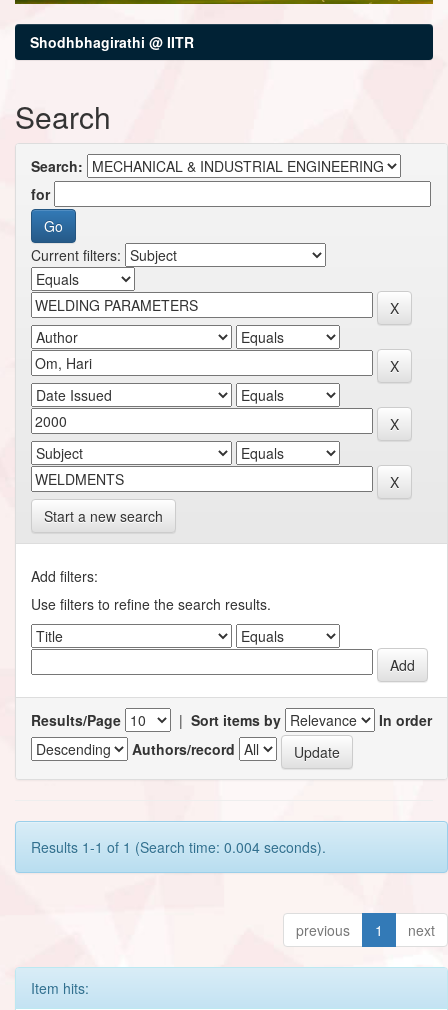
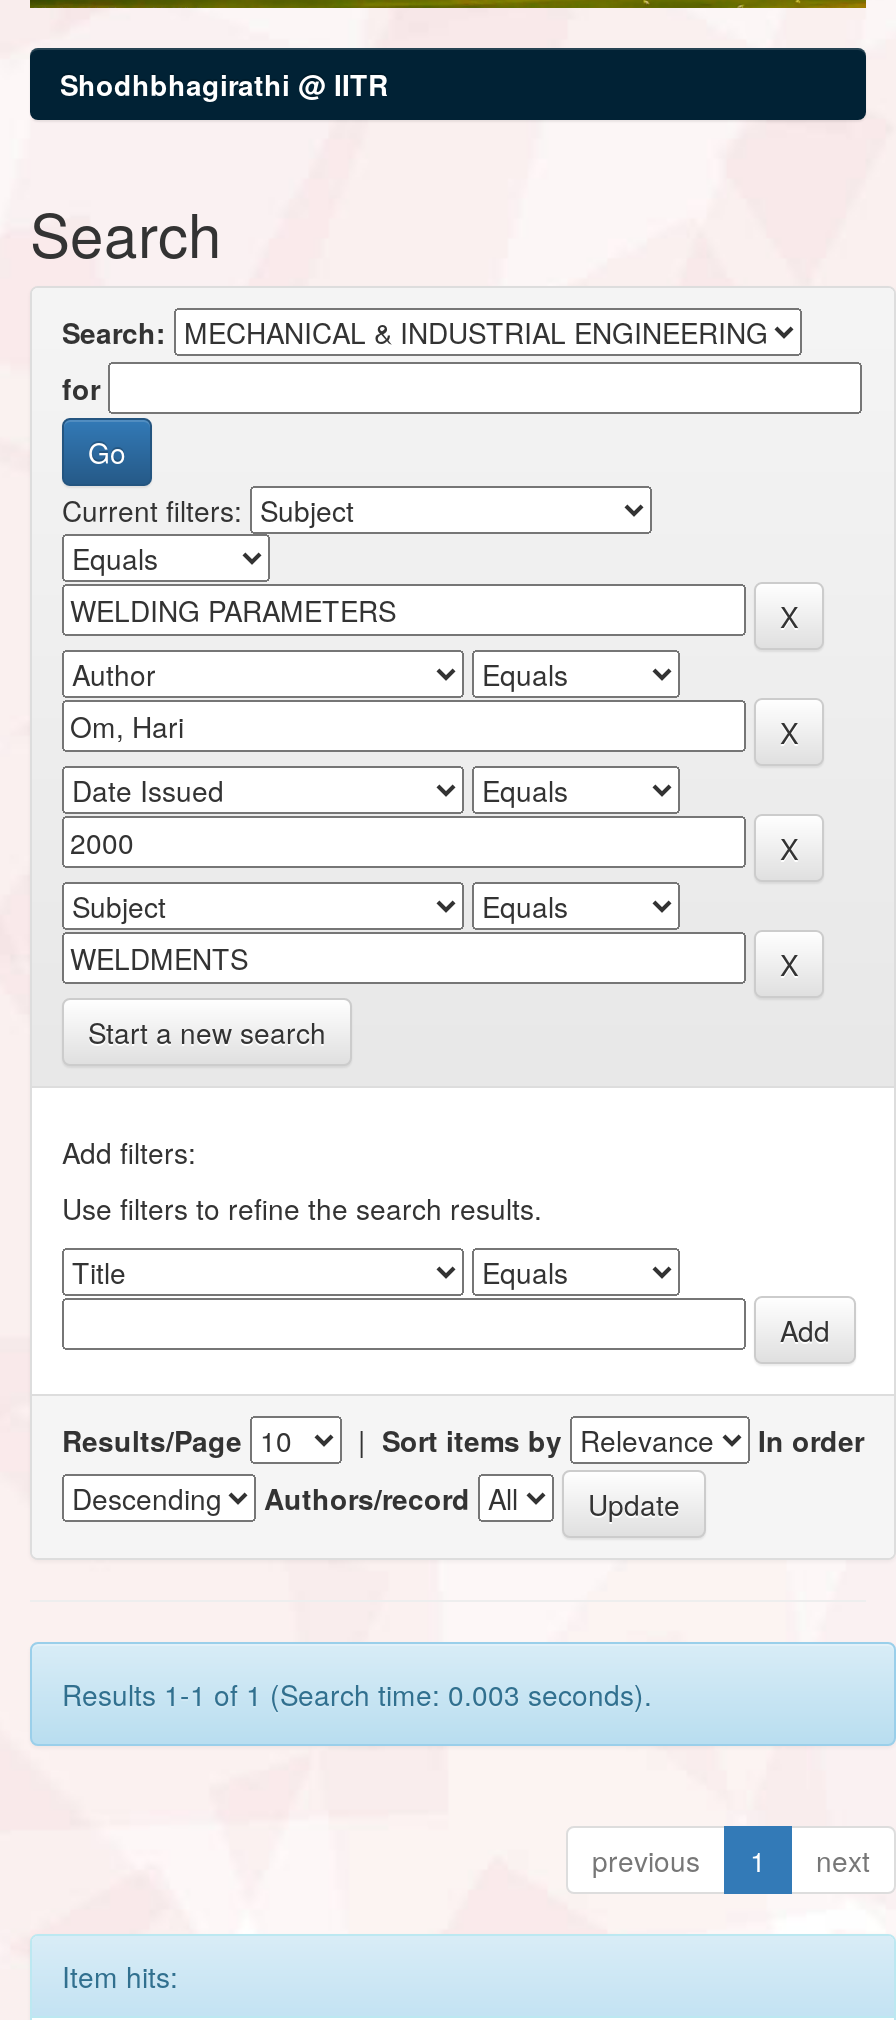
[31,836,326,856] Results 1-1 of 1 (Search time: 0.004 seconds). -> [62,1673,652,1713] Results 1-1 of 1 (Search time: 0.003 seconds).

